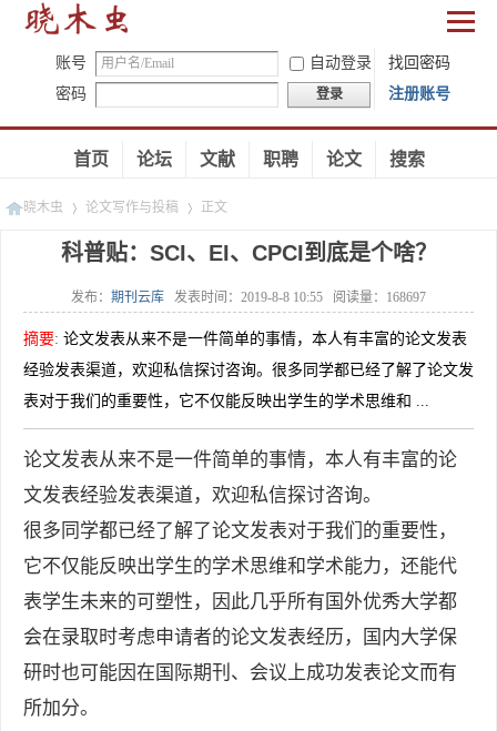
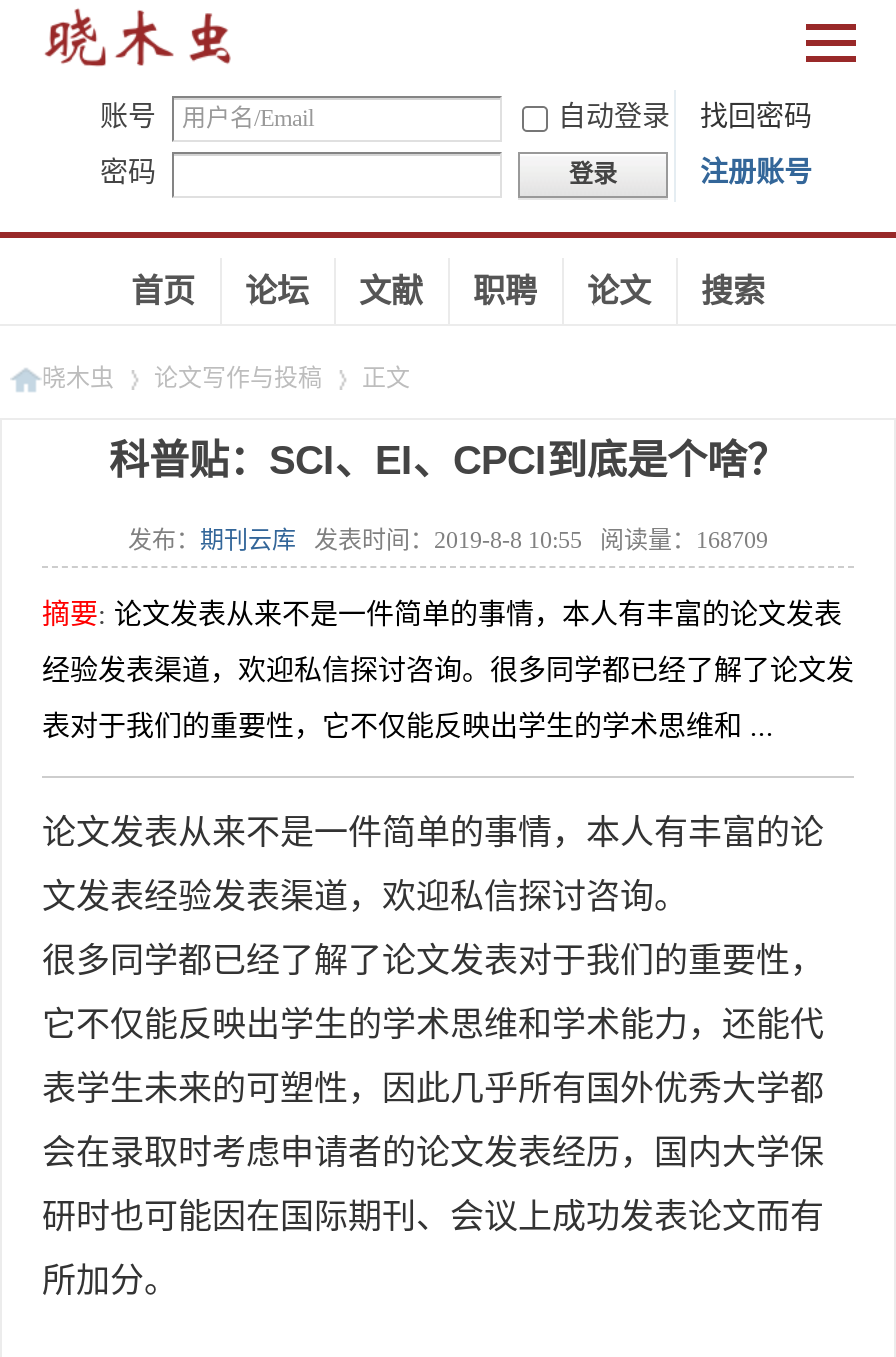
[333,290,426,305] 阅读量：168697 -> [600,526,768,554] 阅读量：168709

